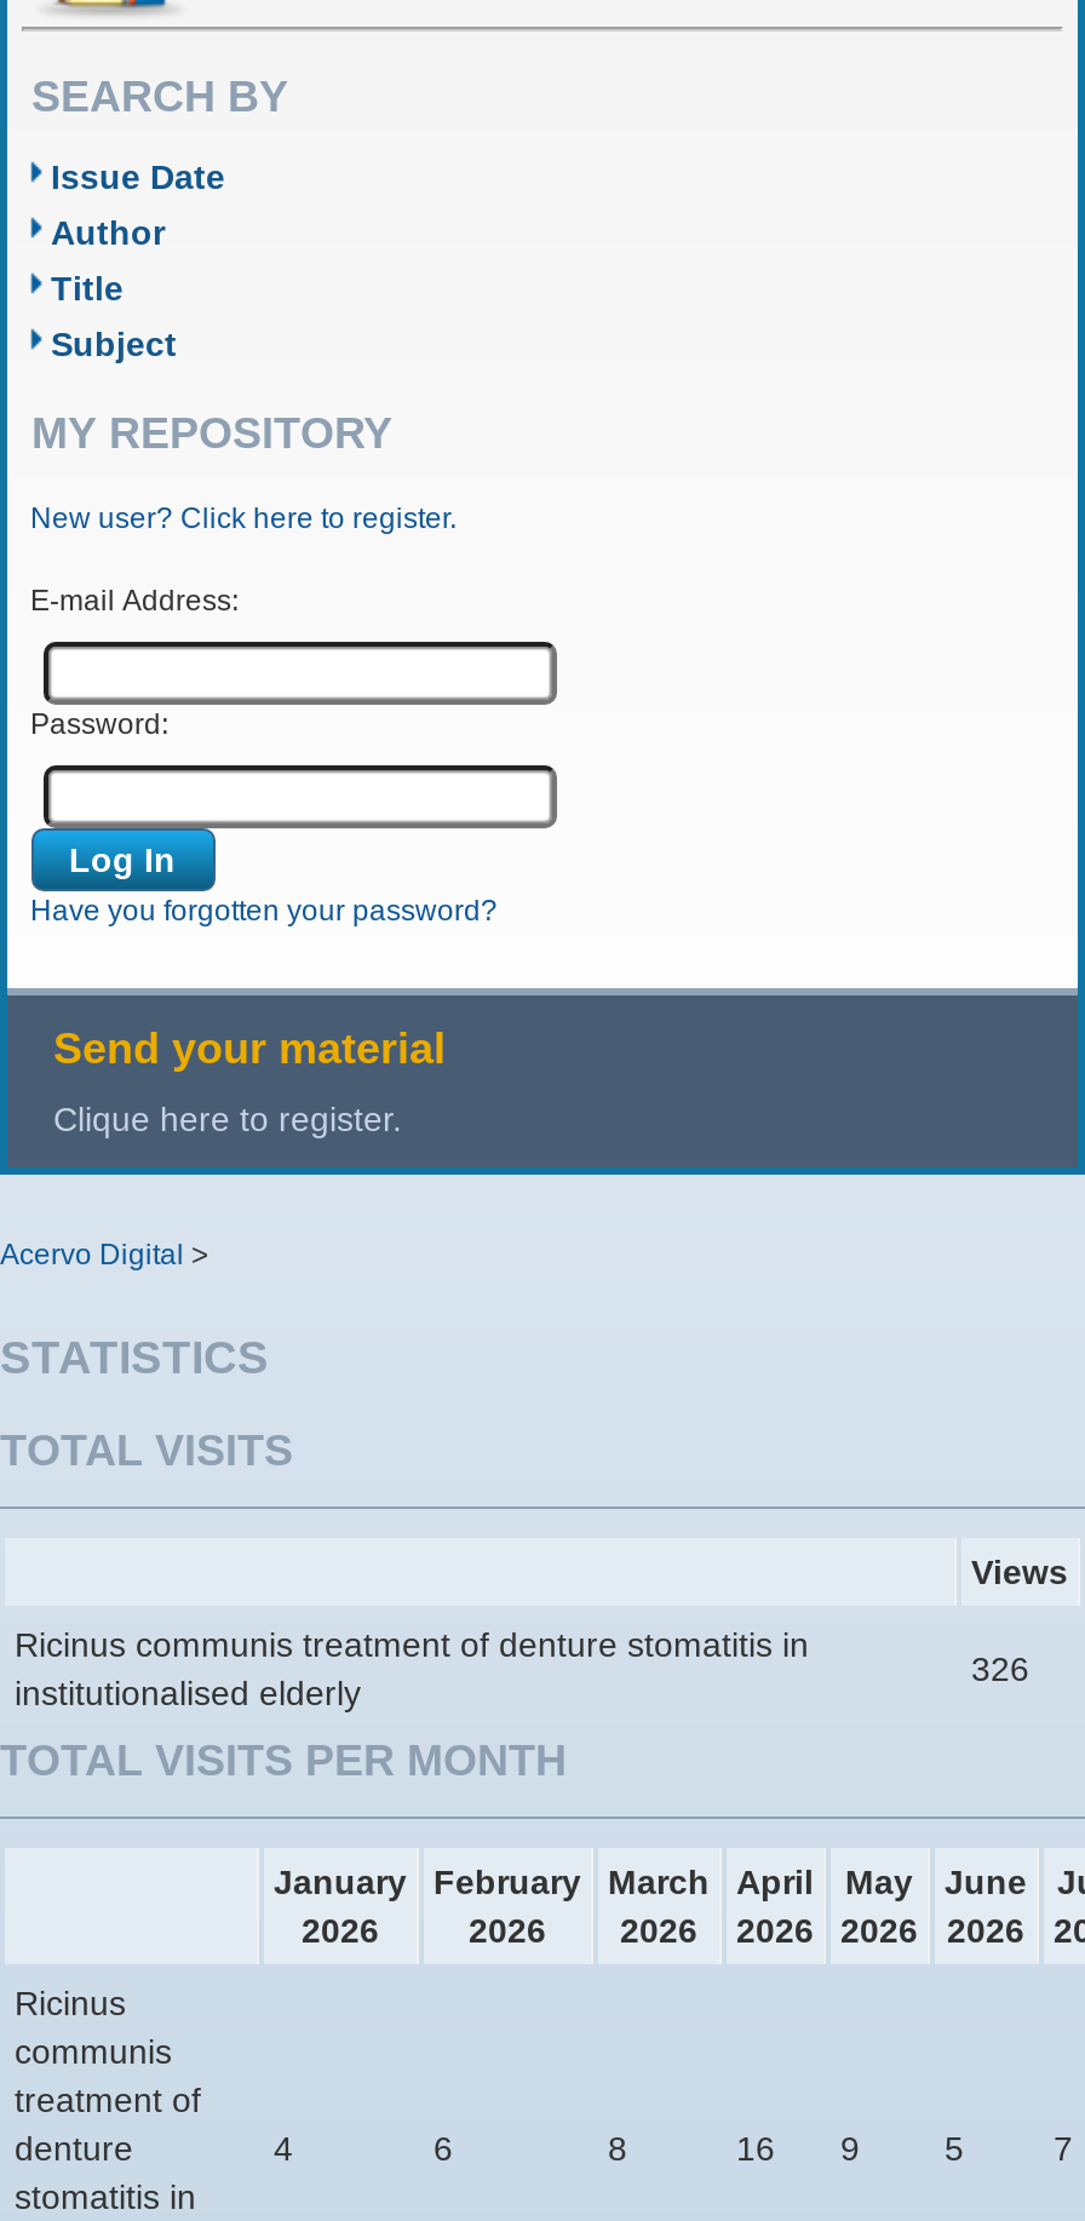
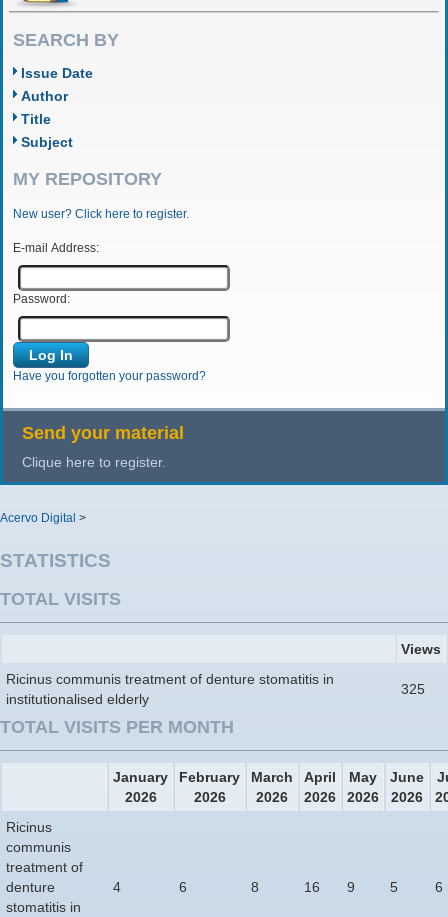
[971,1648,1029,1687] 326 -> [401,681,425,697] 325
[1054,2128,1073,2167] 7 -> [435,879,443,895] 6

